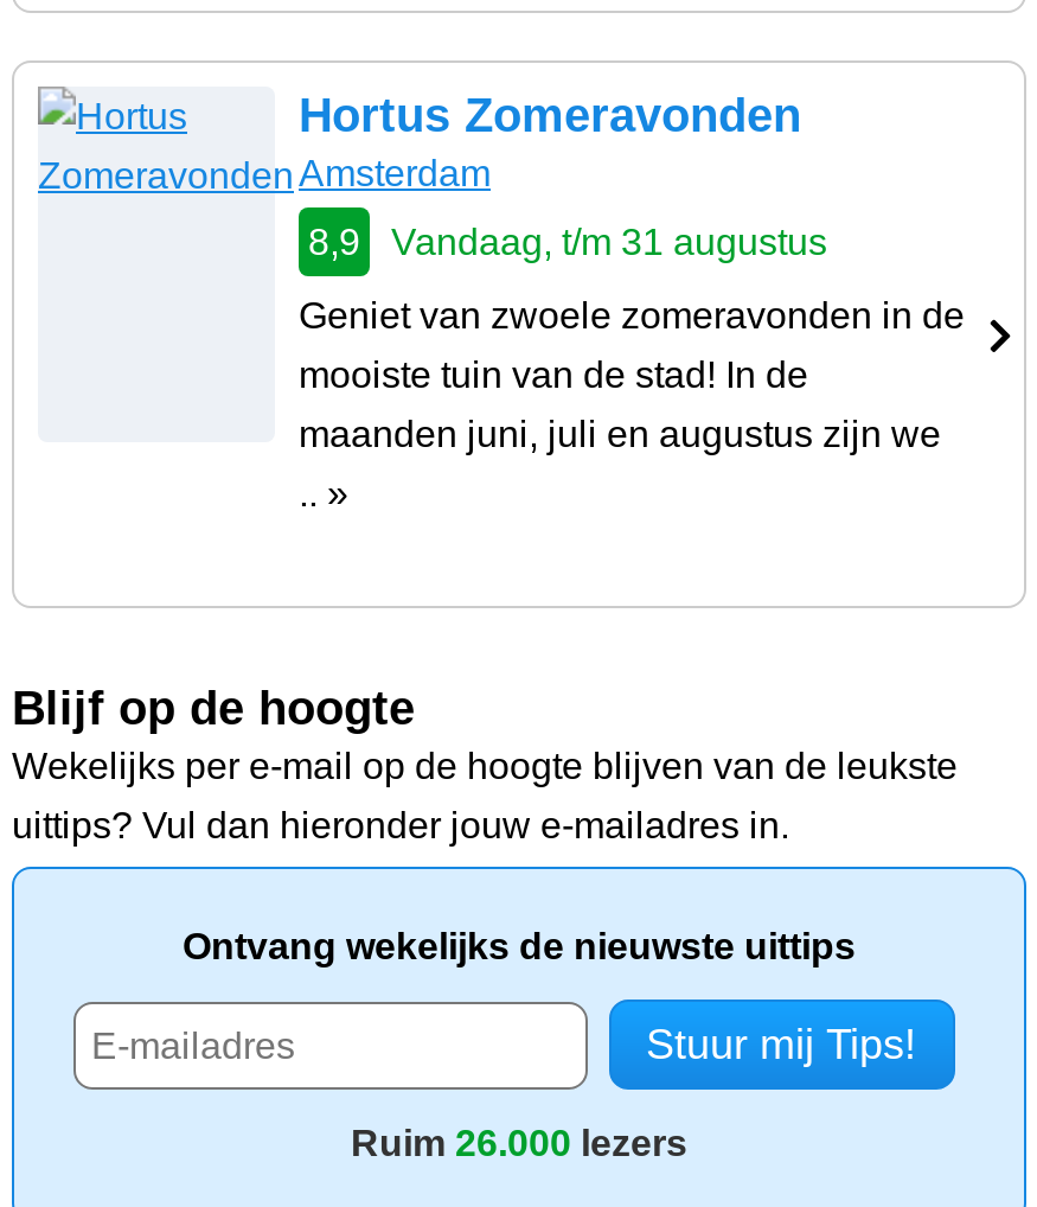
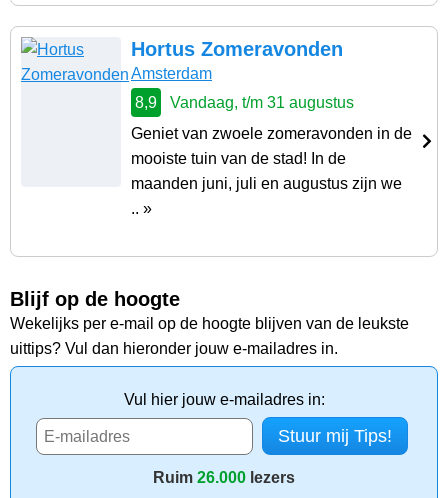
[183,927,856,967] Ontvang wekelijks de nieuwste uittips -> [123,391,324,408] Vul hier jouw e-mailadres in:

